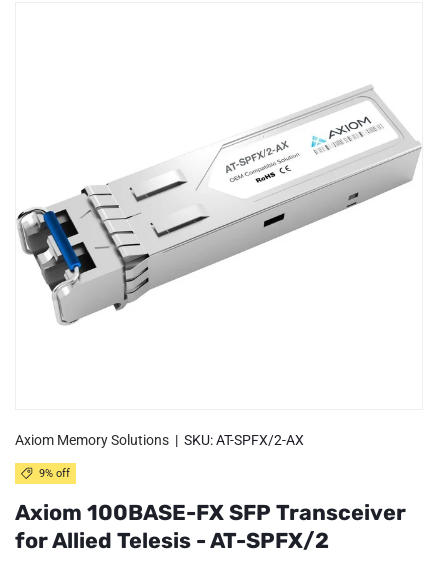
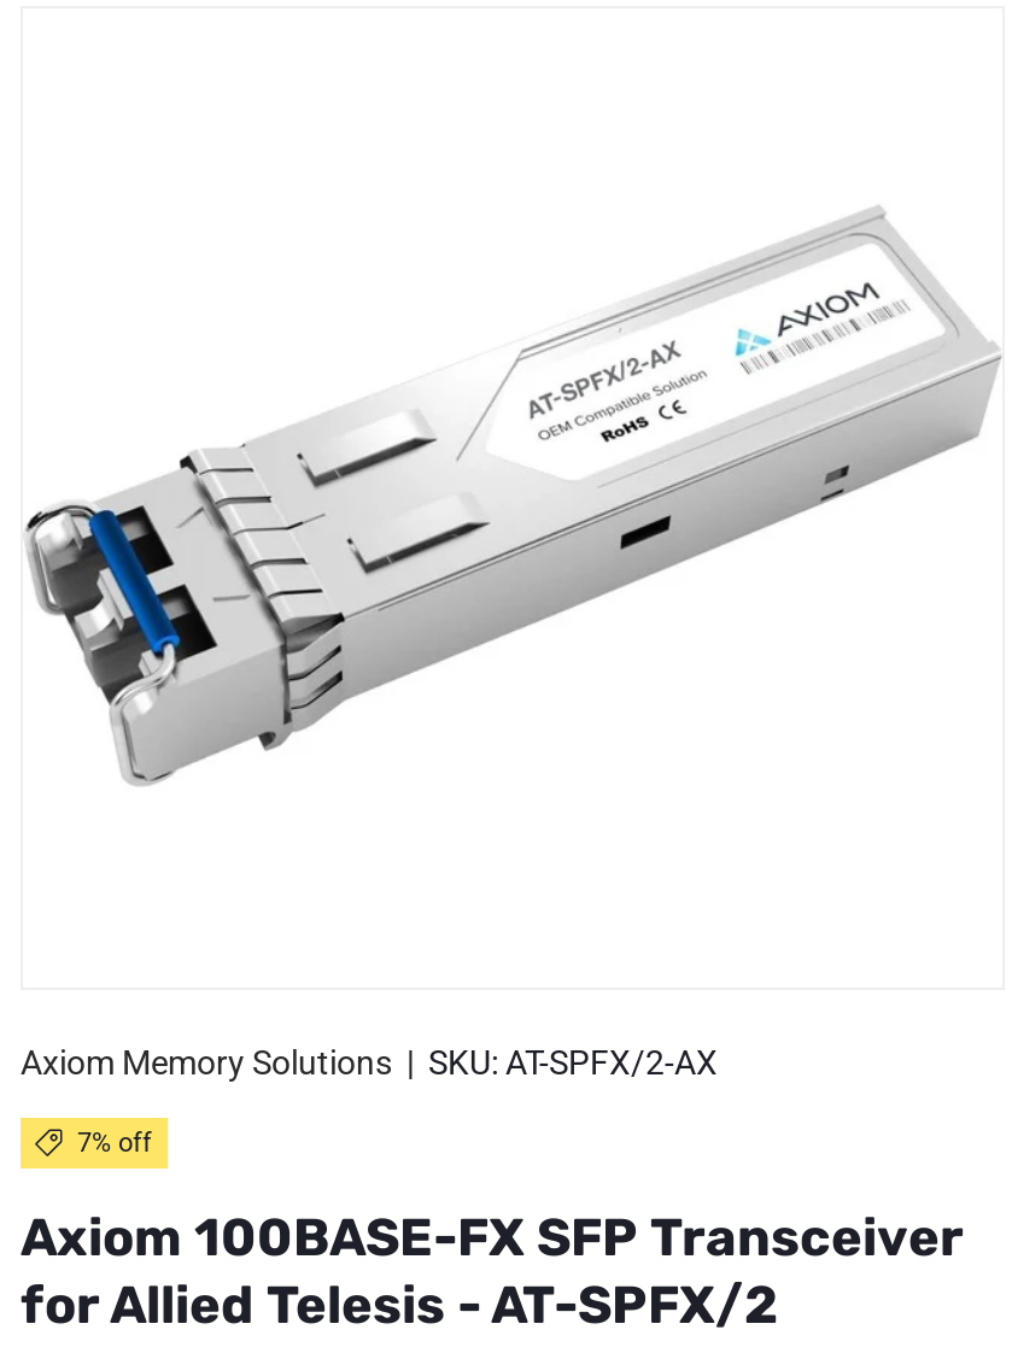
[38,467,69,480] 9% off -> [77,1126,152,1158] 7% off

